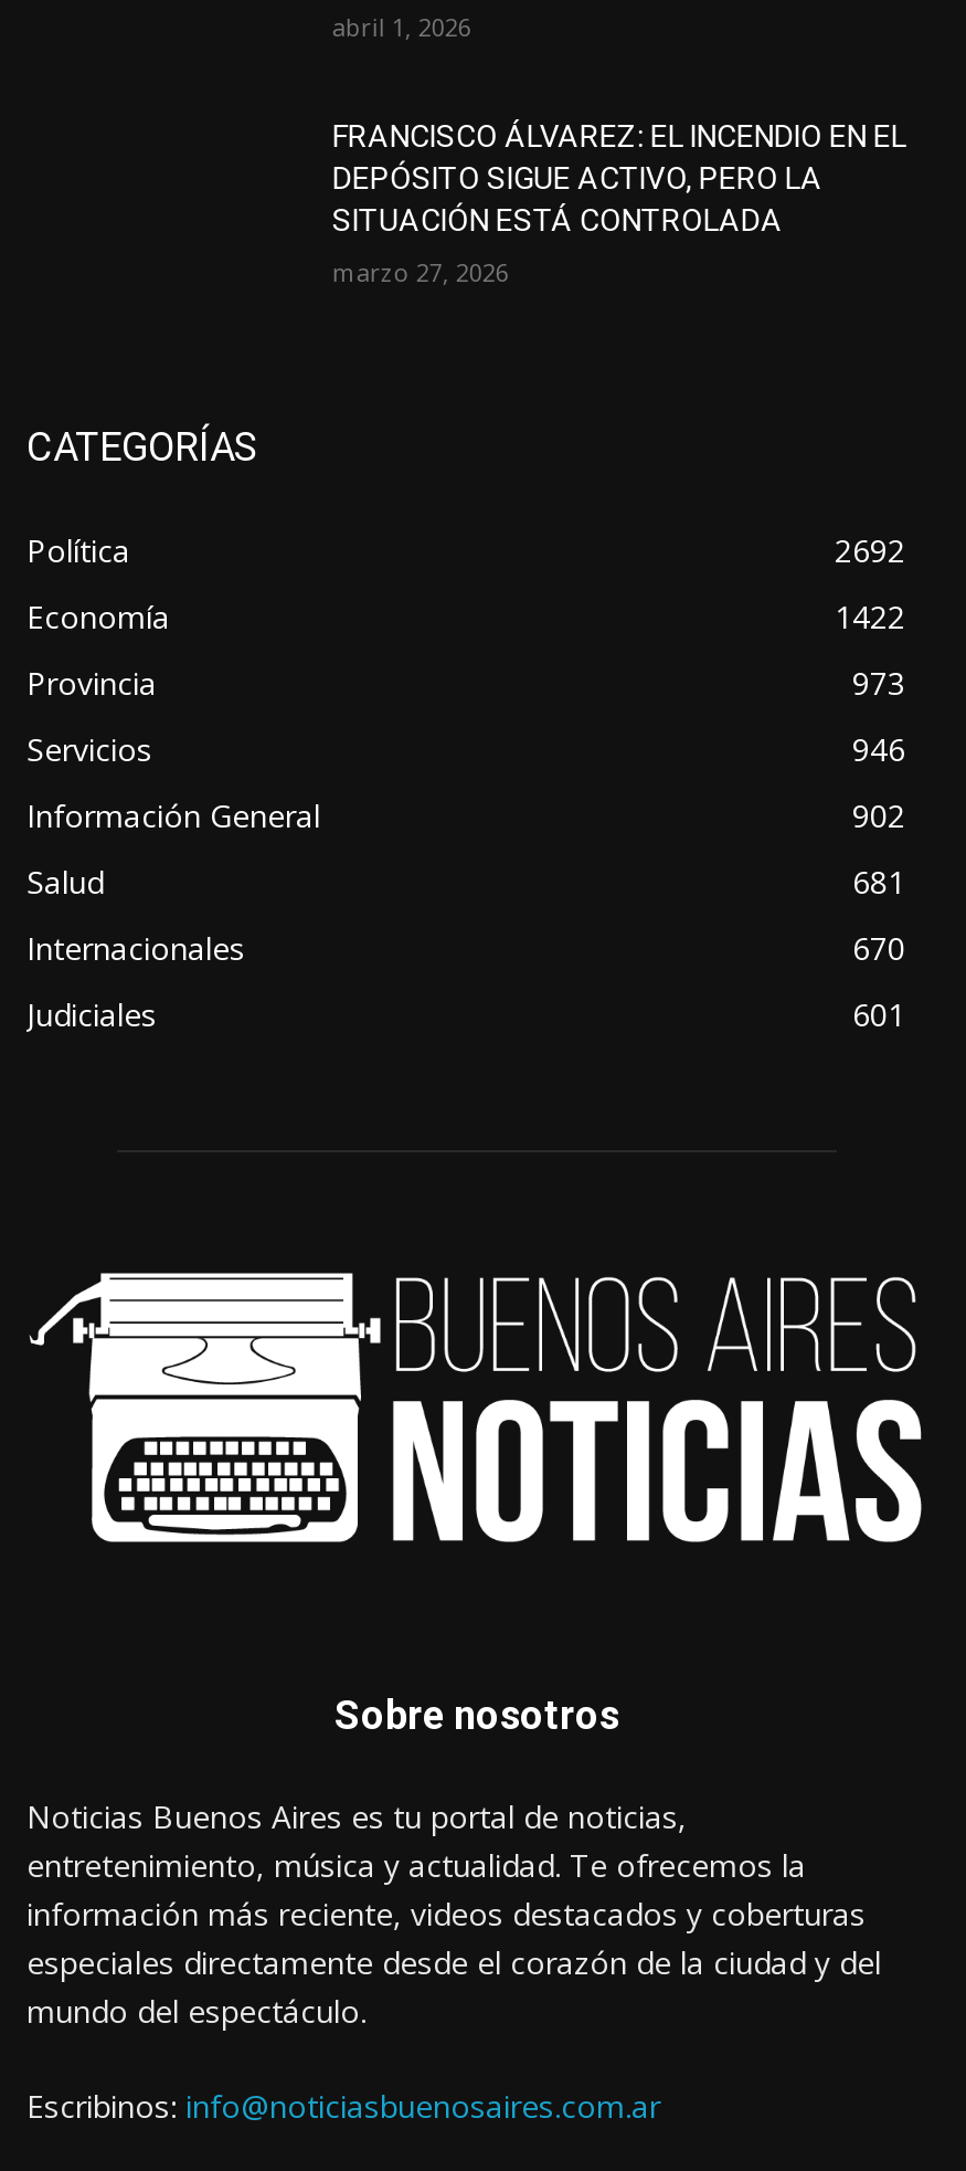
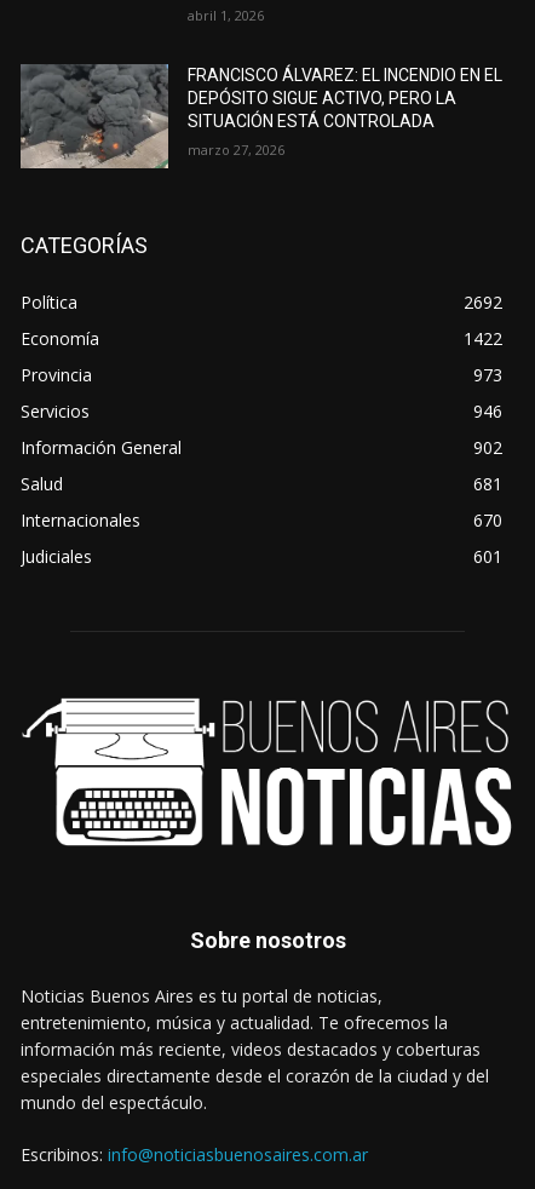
none -> [19,63,169,170] [image]

